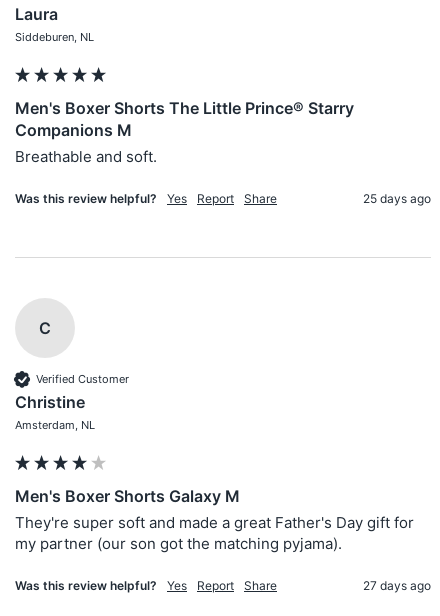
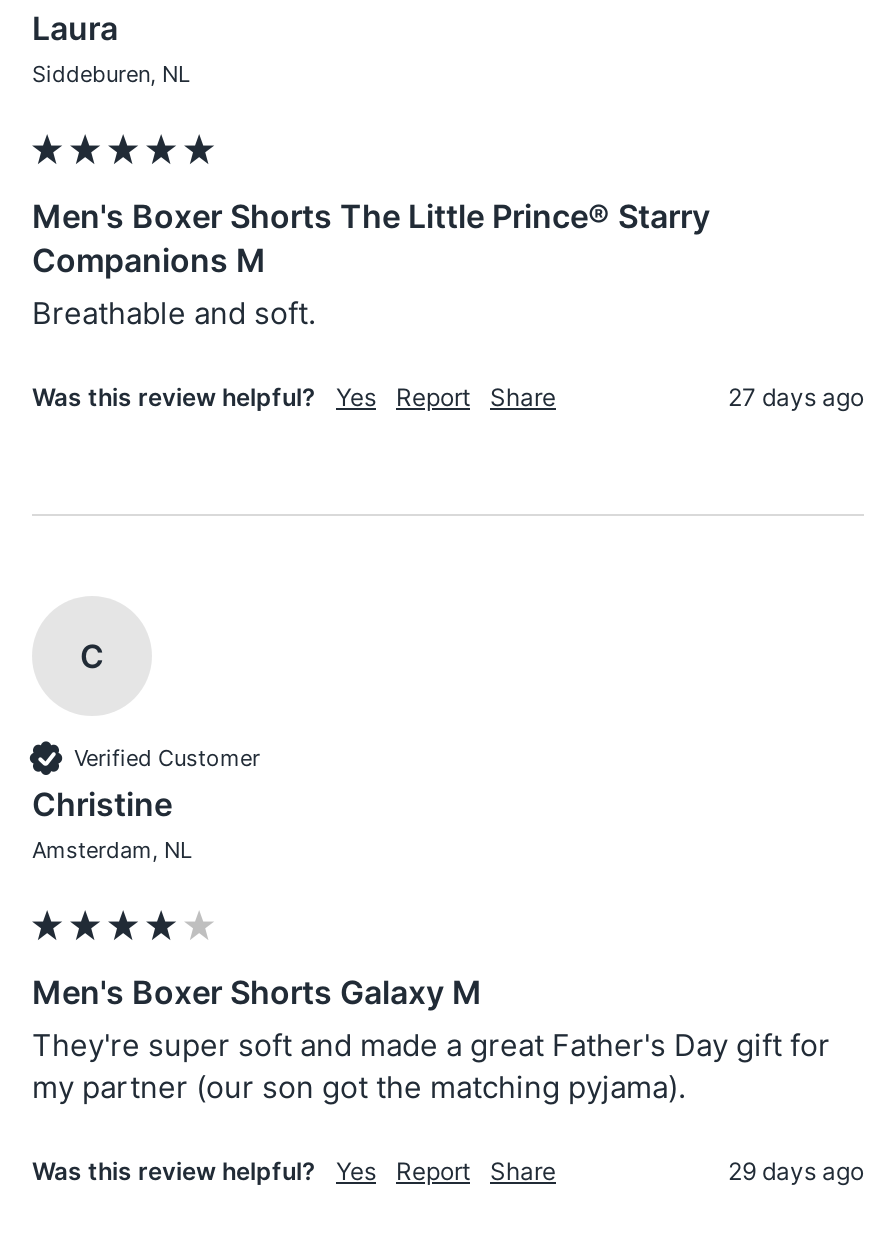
[363,191,431,206] 25 days ago -> [728,382,864,412] 27 days ago
[363,578,431,593] 27 days ago -> [728,1156,864,1186] 29 days ago

